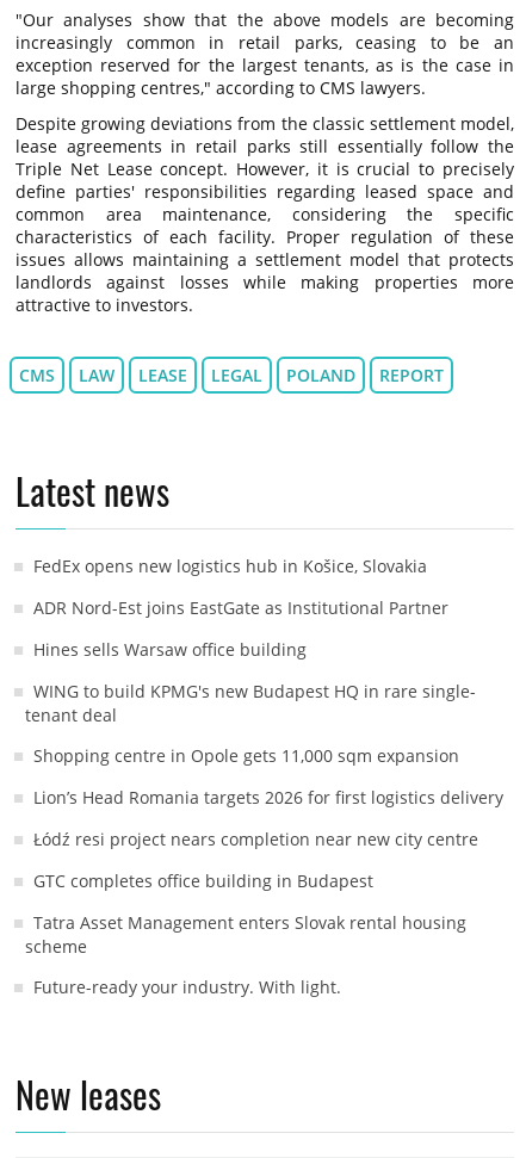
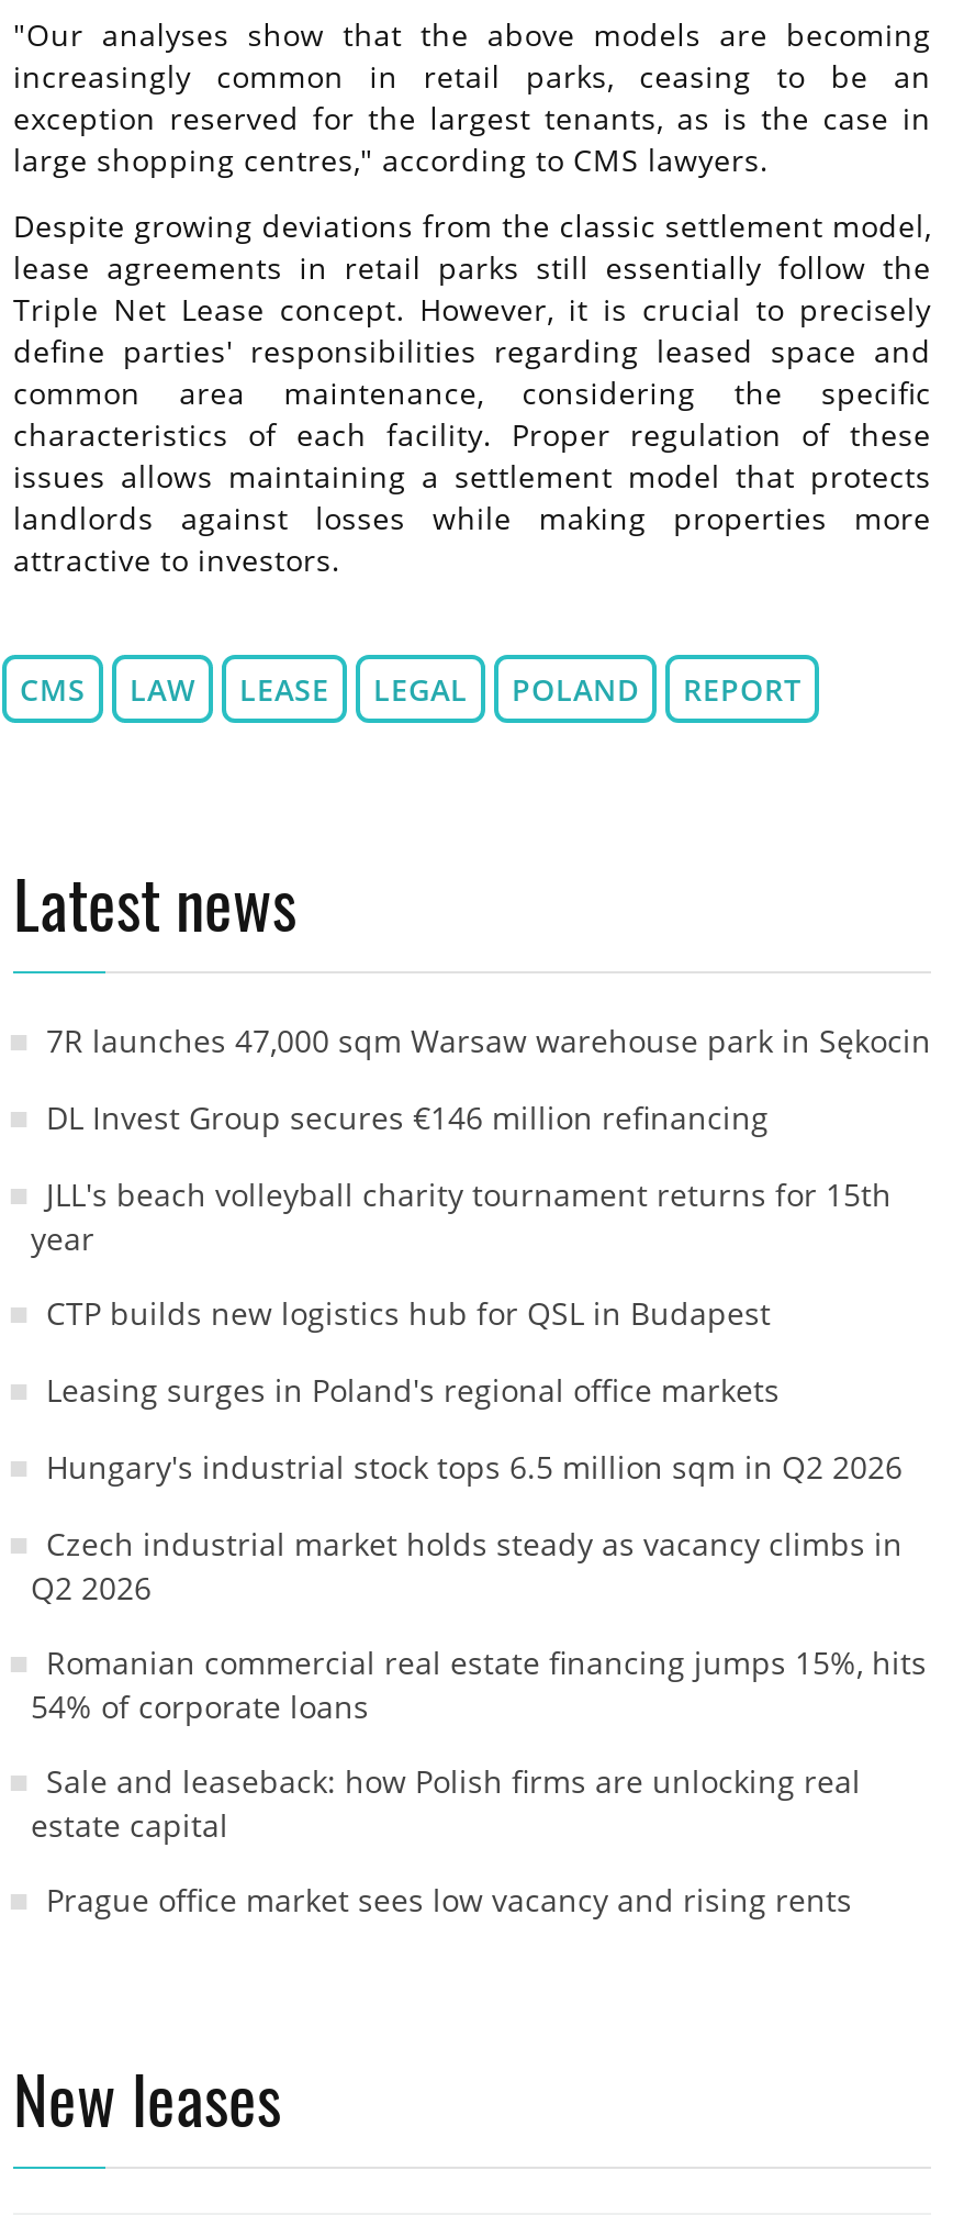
[33,554,427,577] FedEx opens new logistics hub in Košice, Slovakia -> [46,1019,931,1061] 7R launches 47,000 sqm Warsaw warehouse park in Sękocin
[33,596,448,619] ADR Nord-Est joins EastGate as Institutional Partner -> [46,1096,769,1138] DL Invest Group secures €146 million refinancing
[33,638,307,660] Hines sells Warsaw office building -> [31,1173,892,1259] JLL's beach volleyball charity tournament returns for 15th | year
[25,680,476,726] WING to build KPMG's new Budapest HQ in rare single- | tenant deal -> [46,1292,771,1333] CTP builds new logistics hub for QSL in Budapest
[33,744,459,767] Shopping centre in Opole gets 11,000 sqm expansion -> [46,1369,780,1410] Leasing surges in Poland's regional office markets
[33,786,503,808] Lion’s Head Romania targets 2026 for first logistics delivery -> [46,1445,903,1487] Hungary's industrial stock tops 6.5 million sqm in Q2 2026
[33,827,478,850] Łódź resi project nears completion near new city centre -> [31,1522,903,1608] Czech industrial market holds steady as vacancy climbs in | Q2 2026
[33,869,373,892] GTC completes office building in Budapest -> [31,1641,927,1727] Romanian commercial real estate financing jumps 15%, hits | 54% of corporate loans
[25,911,466,957] Tatra Asset Management enters Slovak rental housing | scheme -> [31,1760,861,1845] Sale and leaseback: how Polish firms are unlocking real | estate capital
[33,975,341,998] Future-ready your industry. With light. -> [46,1878,852,1920] Prague office market sees low vacancy and rising rents

